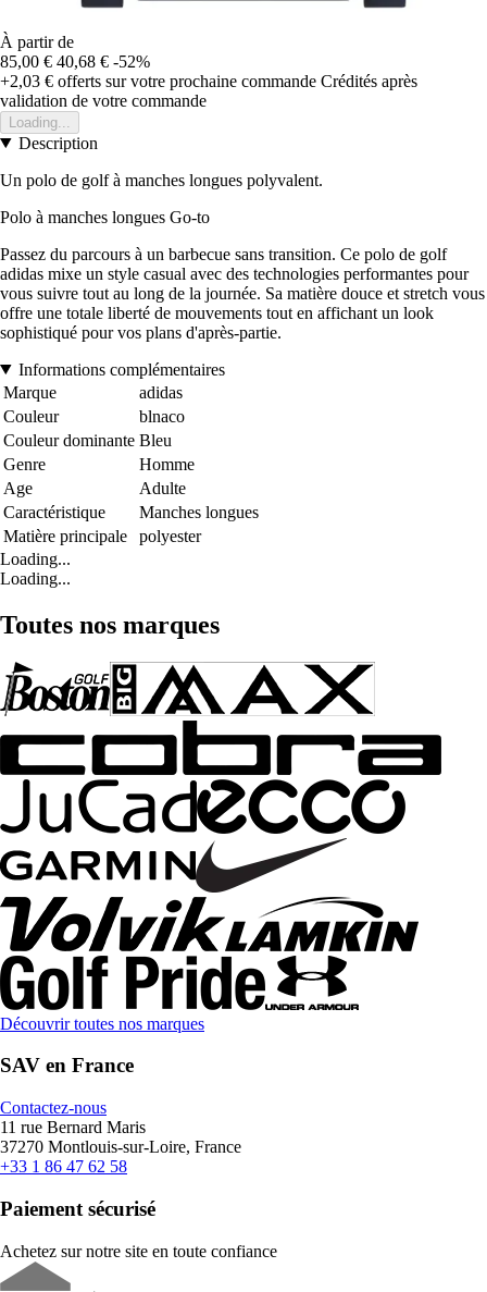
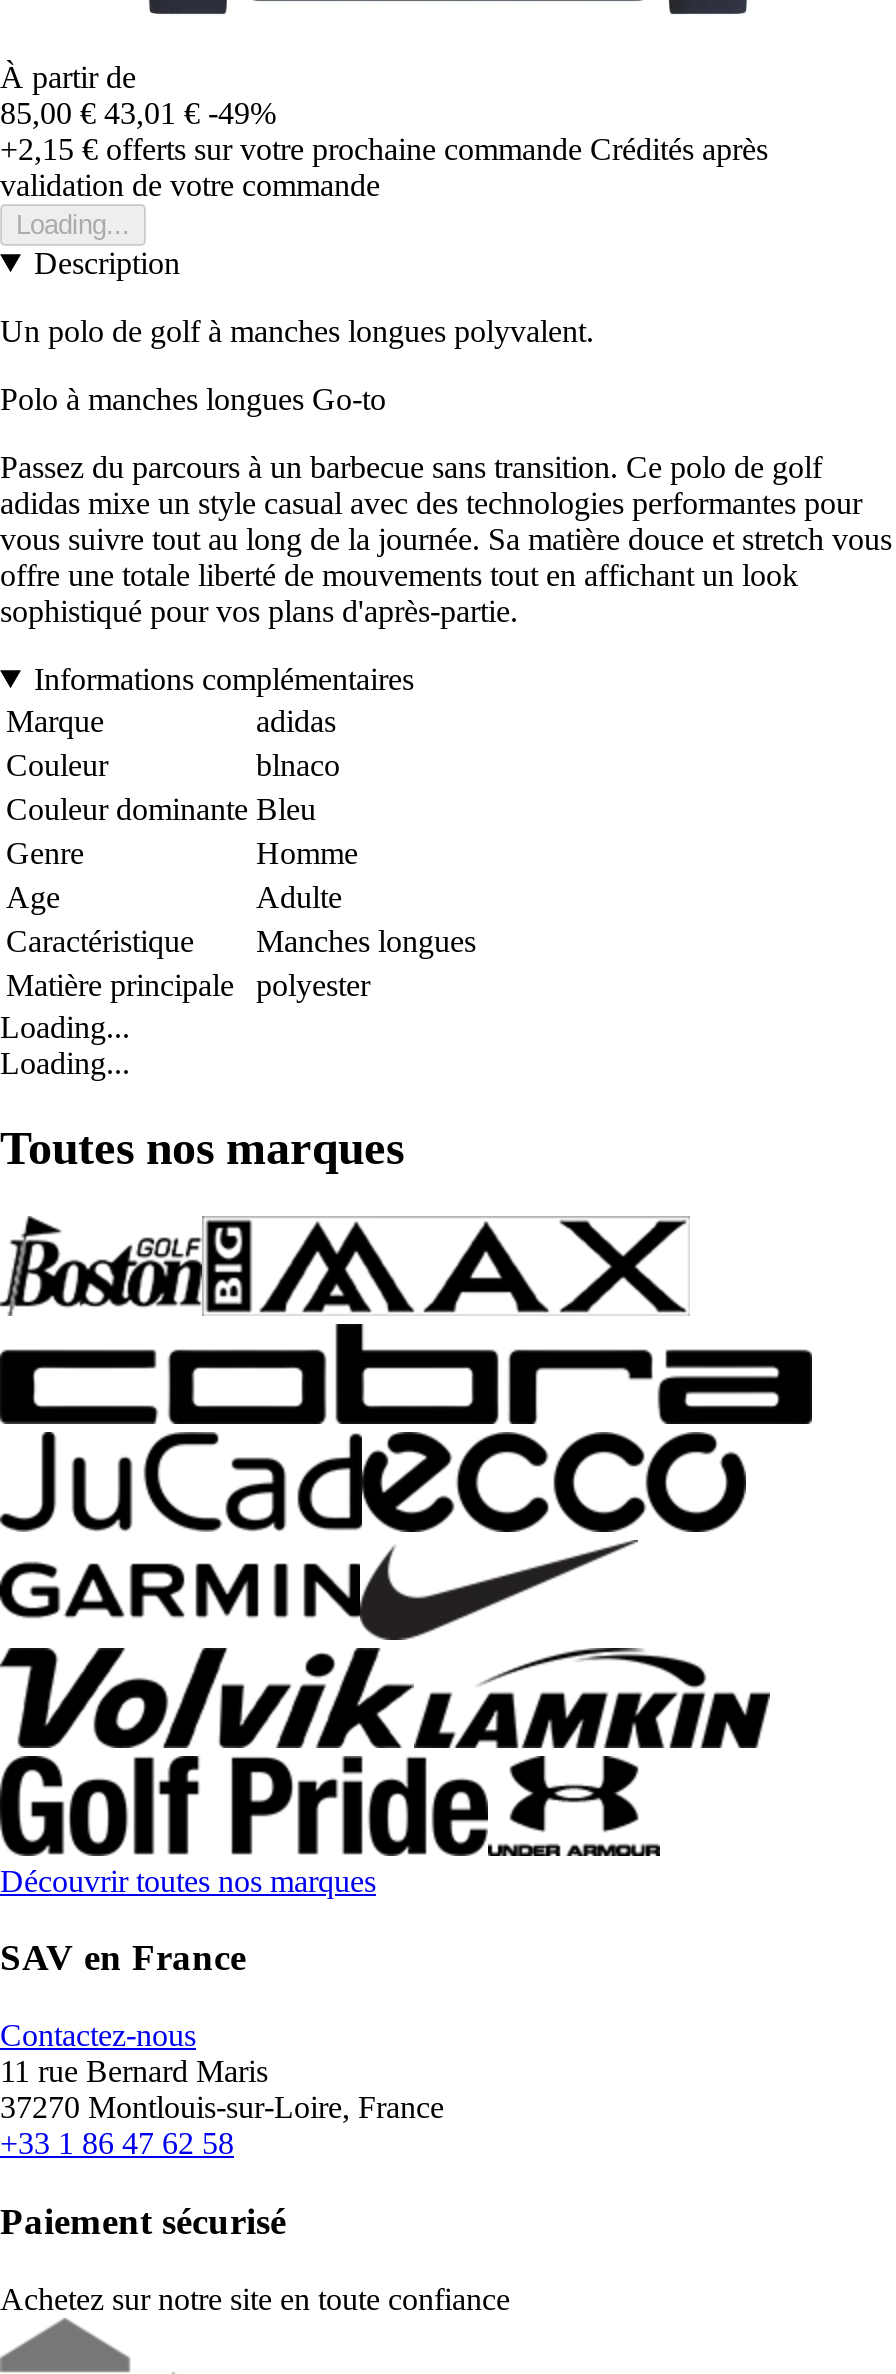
[0,52,150,71] 85,00 € 40,68 € -52% -> [0,96,276,130] 85,00 € 43,01 € -49%
[0,72,417,90] +2,03 €offerts sur votre prochaine commande Crédités après -> [0,132,768,166] +2,15 €offerts sur votre prochaine commande Crédités après

